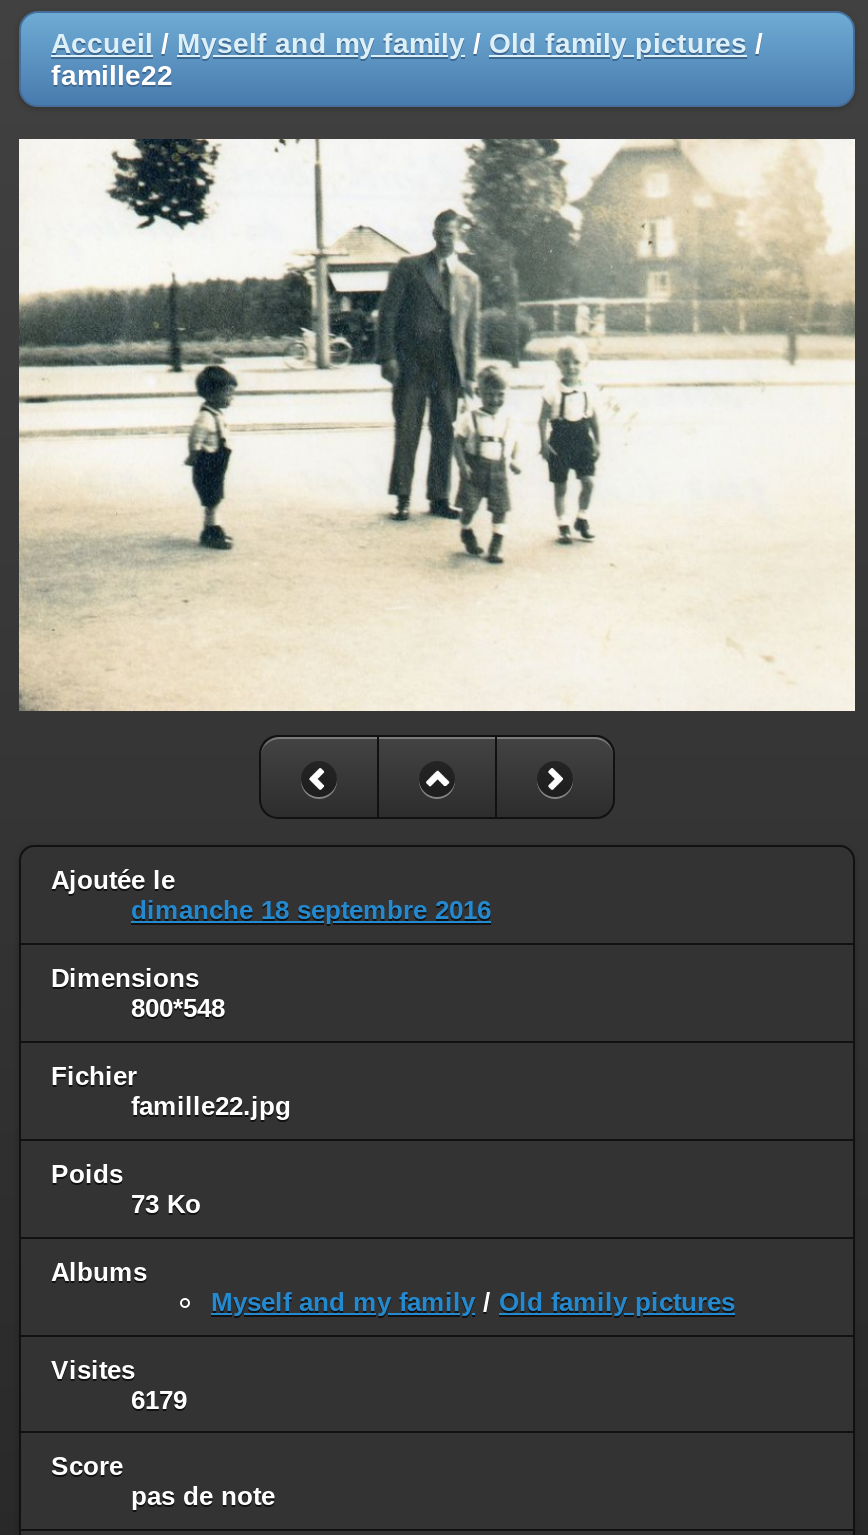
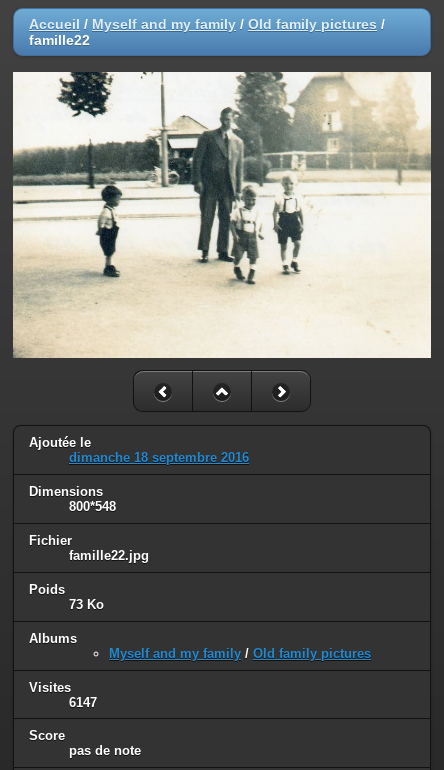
[131,1384,187,1414] 6179 -> [69,694,97,709] 6147

